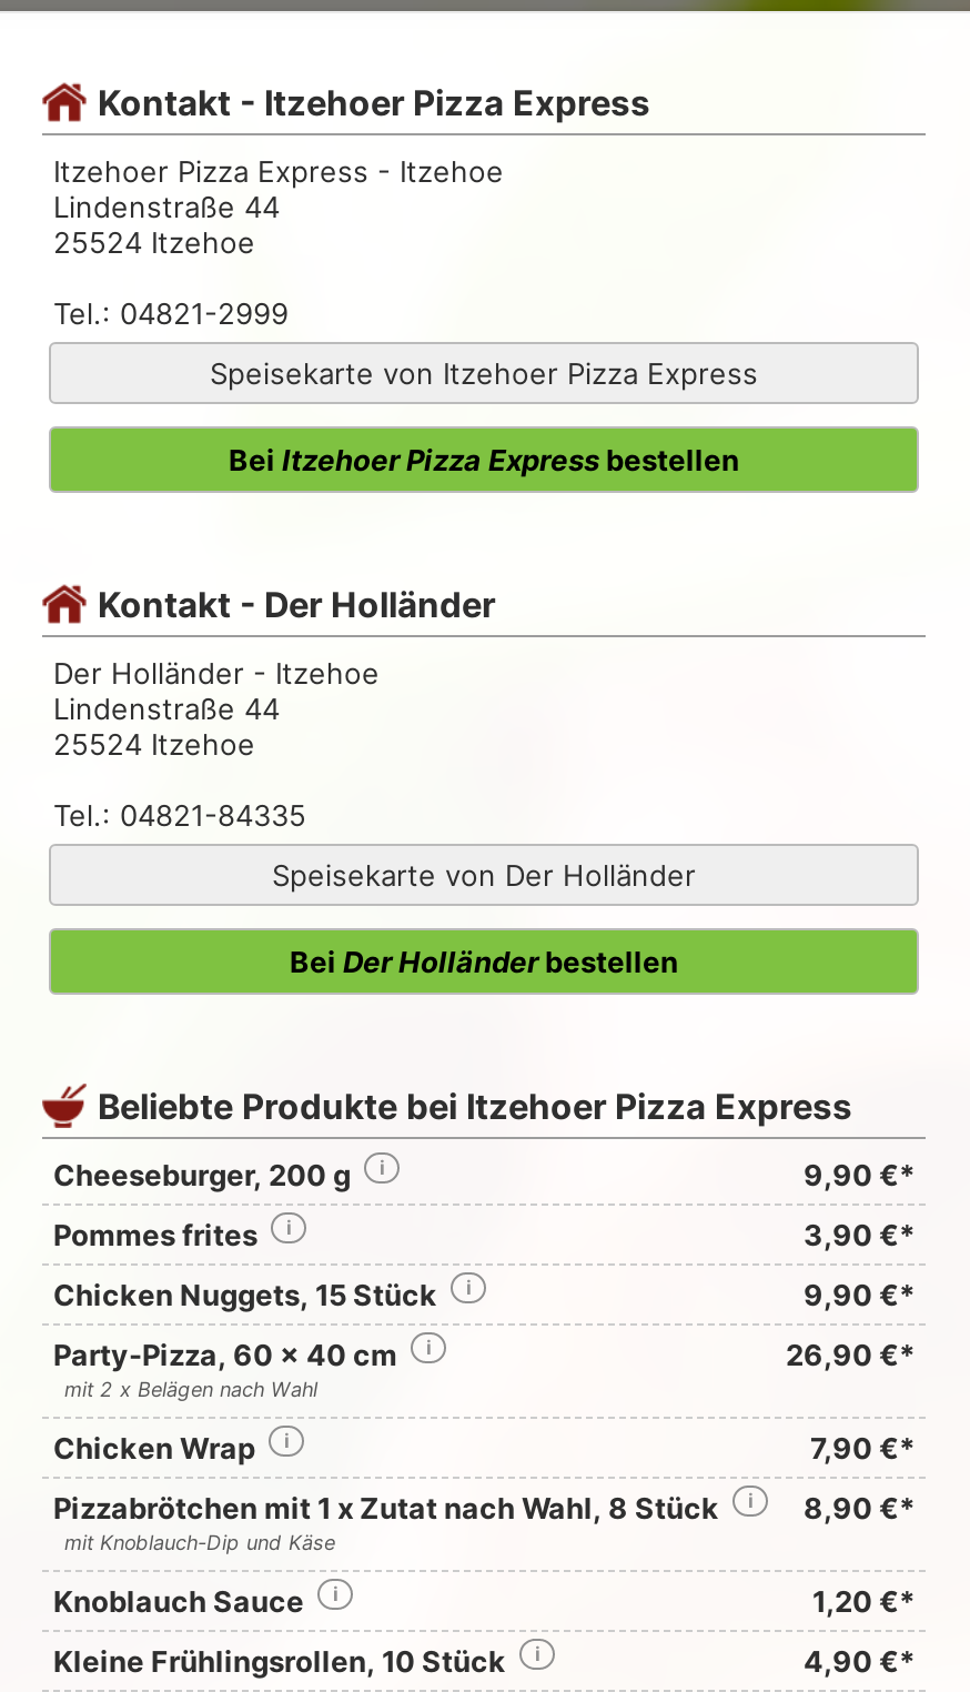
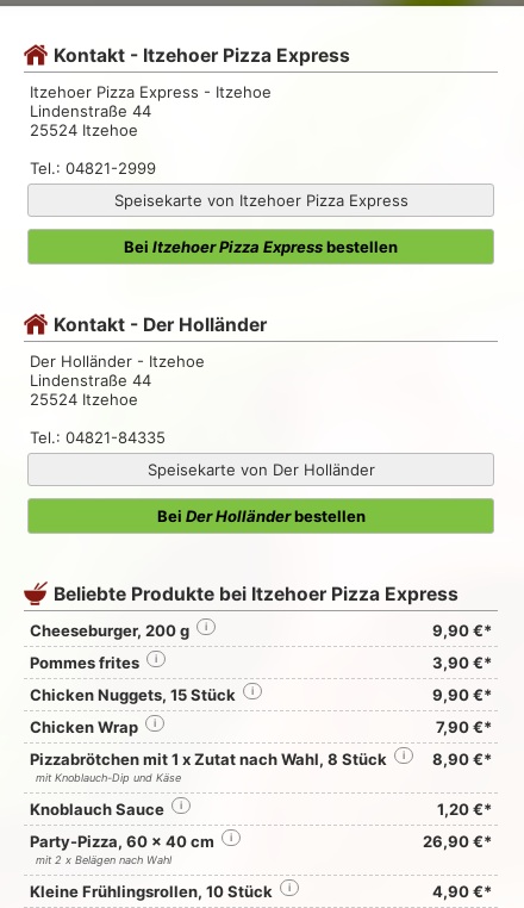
moved [53,1337,915,1401] -> [30,832,492,866]: Party-Pizza, 60 x 40 cm | 26,90 €* | mit 2 x Belägen nach Wahl
moved [53,1430,915,1619] -> [30,717,492,819]: Chicken Wrap | 7,90 €* | Pizzabrötchen mit 1 x Zutat nach Wahl, 8 Stück | 8,90 €* | mit Knoblauch-Dip und Käse | Knoblauch Sauce | 1,20 €*

